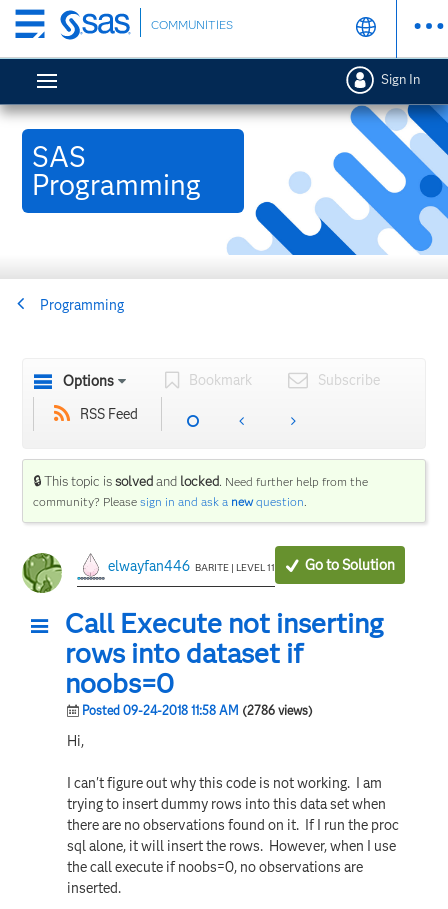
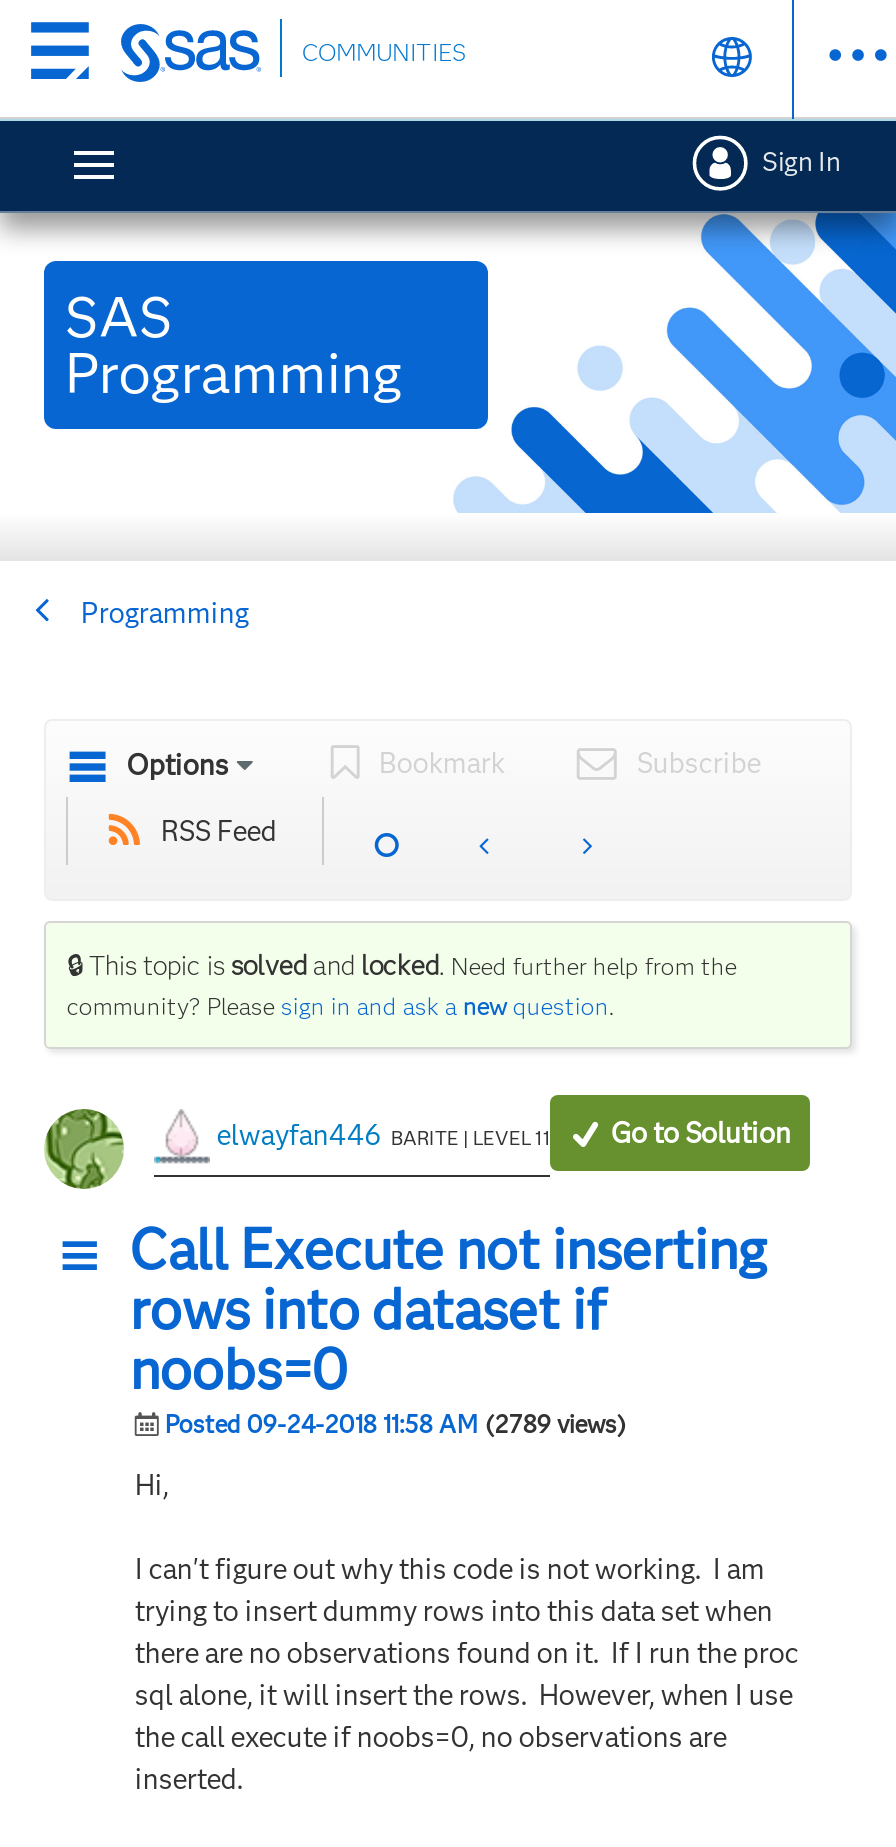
[82,702,313,717] Posted 09-24-2018 11:58 AM (2786 views) -> [165,1408,627,1438] Posted 09-24-2018 11:58 AM (2789 views)

